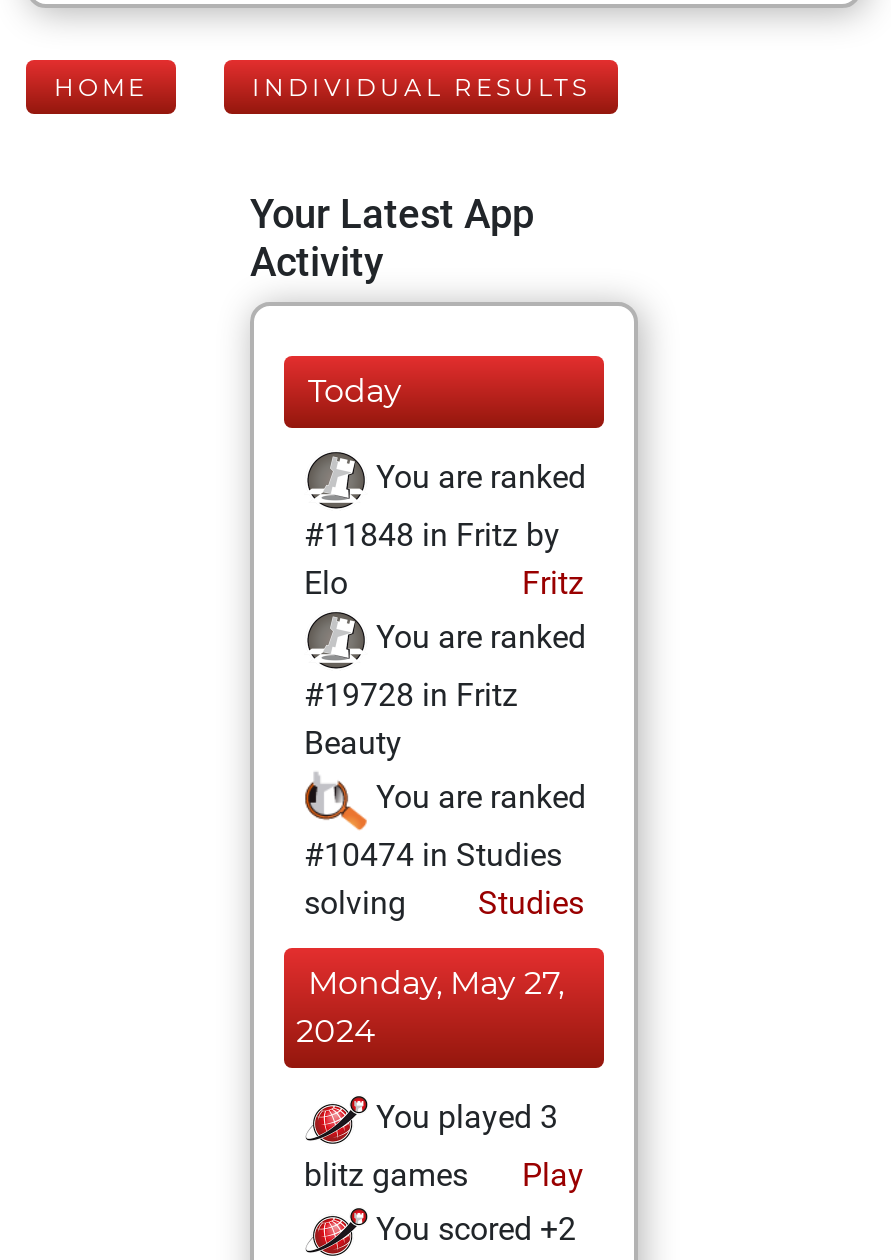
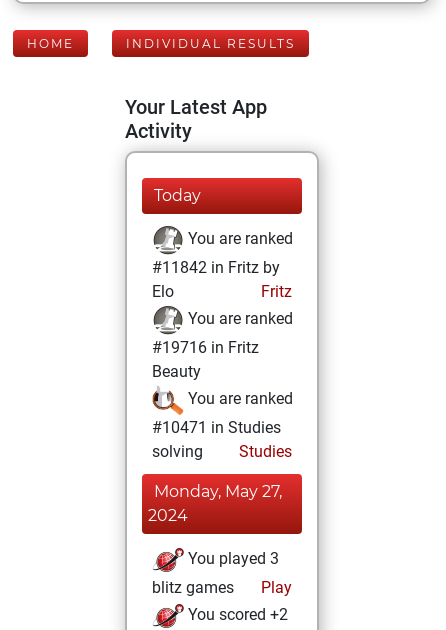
[304,516,560,554] #11848 in Fritz by -> [152,258,280,277] #11842 in Fritz by
[304,676,518,714] #19728 in Fritz -> [152,338,259,357] #19716 in Fritz
[304,836,562,874] #10474 in Studies -> [152,418,281,437] #10471 in Studies

